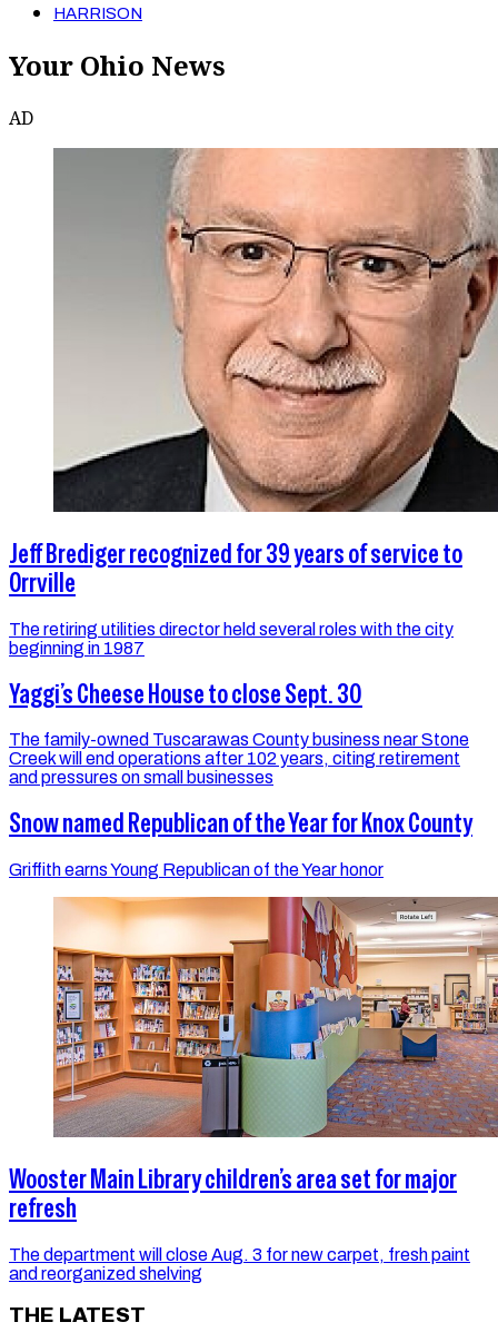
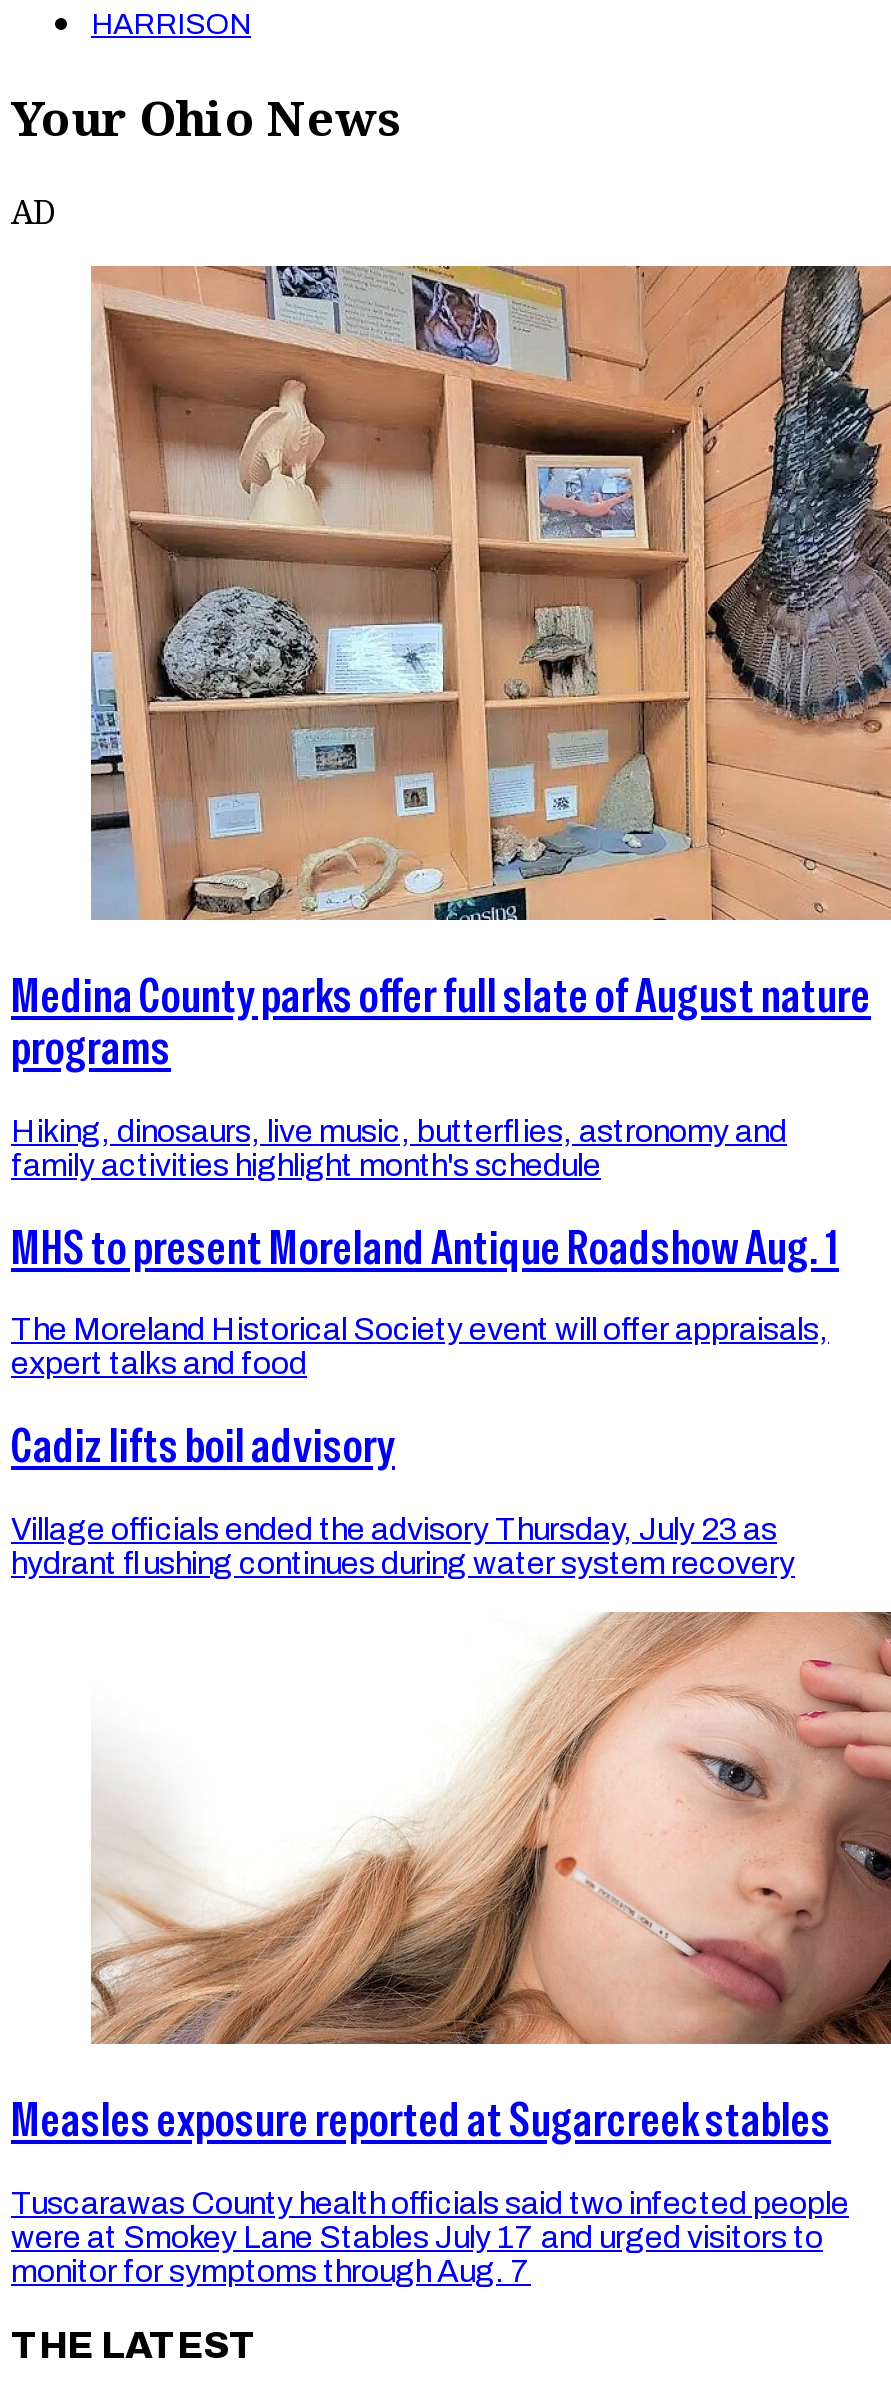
[9,147,495,599] [image] | Jeff Brediger recognized for 39 years of service to | Orrville -> [11,264,885,1077] [image] | Medina County parks offer full slate of August nature | programs
[9,619,454,657] The retiring utilities director held several roles with the city | beginning in 1987 -> [11,1113,787,1181] Hiking, dinosaurs, live music, butterflies, astronomy and | family activities highlight month's schedule
[9,676,362,711] Yaggi’s Cheese House to close Sept. 30 -> [11,1215,839,1277] MHS to present Moreland Antique Roadshow Aug. 1
[9,730,469,787] The family-owned Tuscarawas County business near Stone | Creek will end operations after 102 years, citing retirement | and pressures on small businesses -> [11,1313,829,1381] The Moreland Historical Society event will offer appraisals, | expert talks and food
[9,806,472,840] Snow named Republican of the Year for Knox County -> [11,1415,395,1477] Cadiz lifts boil advisory
[9,860,384,879] Griffith earns Young Republican of the Year honor -> [11,1512,795,1580] Village officials ended the advisory Thursday, July 23 as | hydrant flushing continues during water system recovery
[9,897,495,1225] [image] | Wooster Main Library children’s area set for major | refresh -> [11,1612,885,2150] [image] | Measles exposure reported at Sugarcreek stables
[9,1245,470,1283] The department will close Aug. 3 for new carpet, fresh paint | and reorganized shelving -> [11,2186,849,2288] Tuscarawas County health officials said two infected people | were at Smokey Lane Stables July 17 and urged visitors to | monitor for symptoms through Aug. 7

